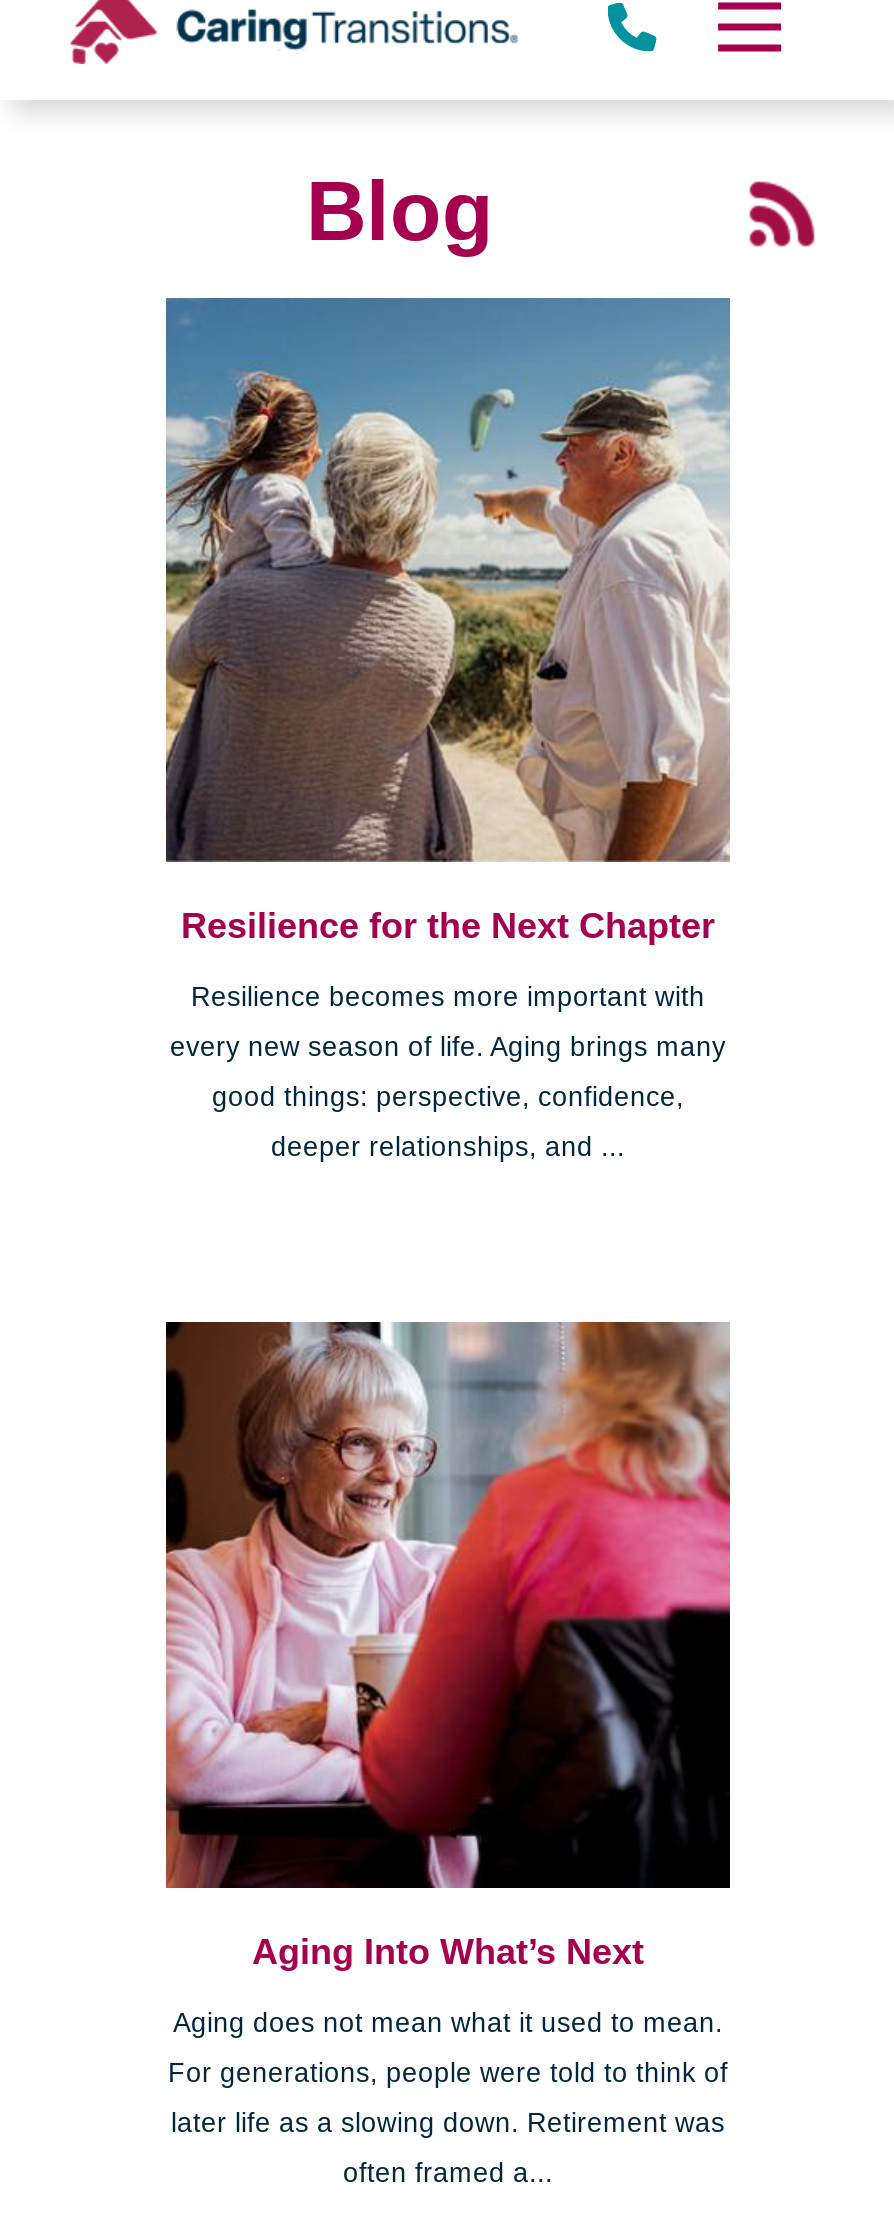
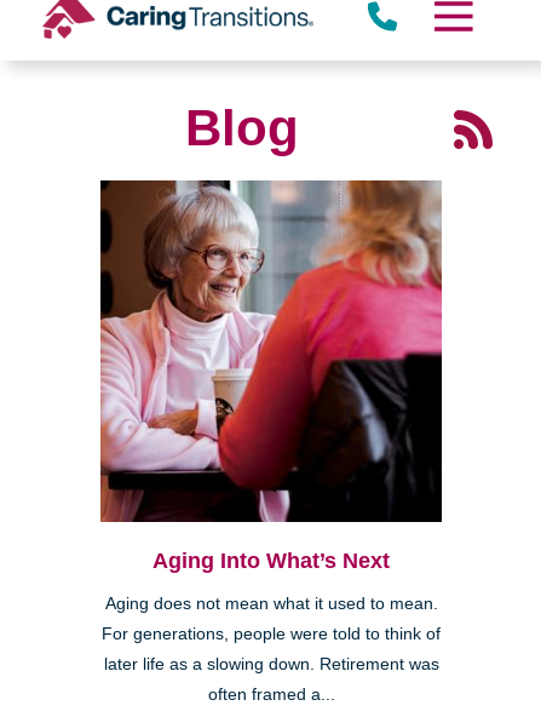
[164,296,730,1163] [image] | Resilience for the Next Chapter | Resilience becomes more important with | every new season of life. Aging brings many | good things: perspective, confidence, | deeper relationships, and ... -> none

